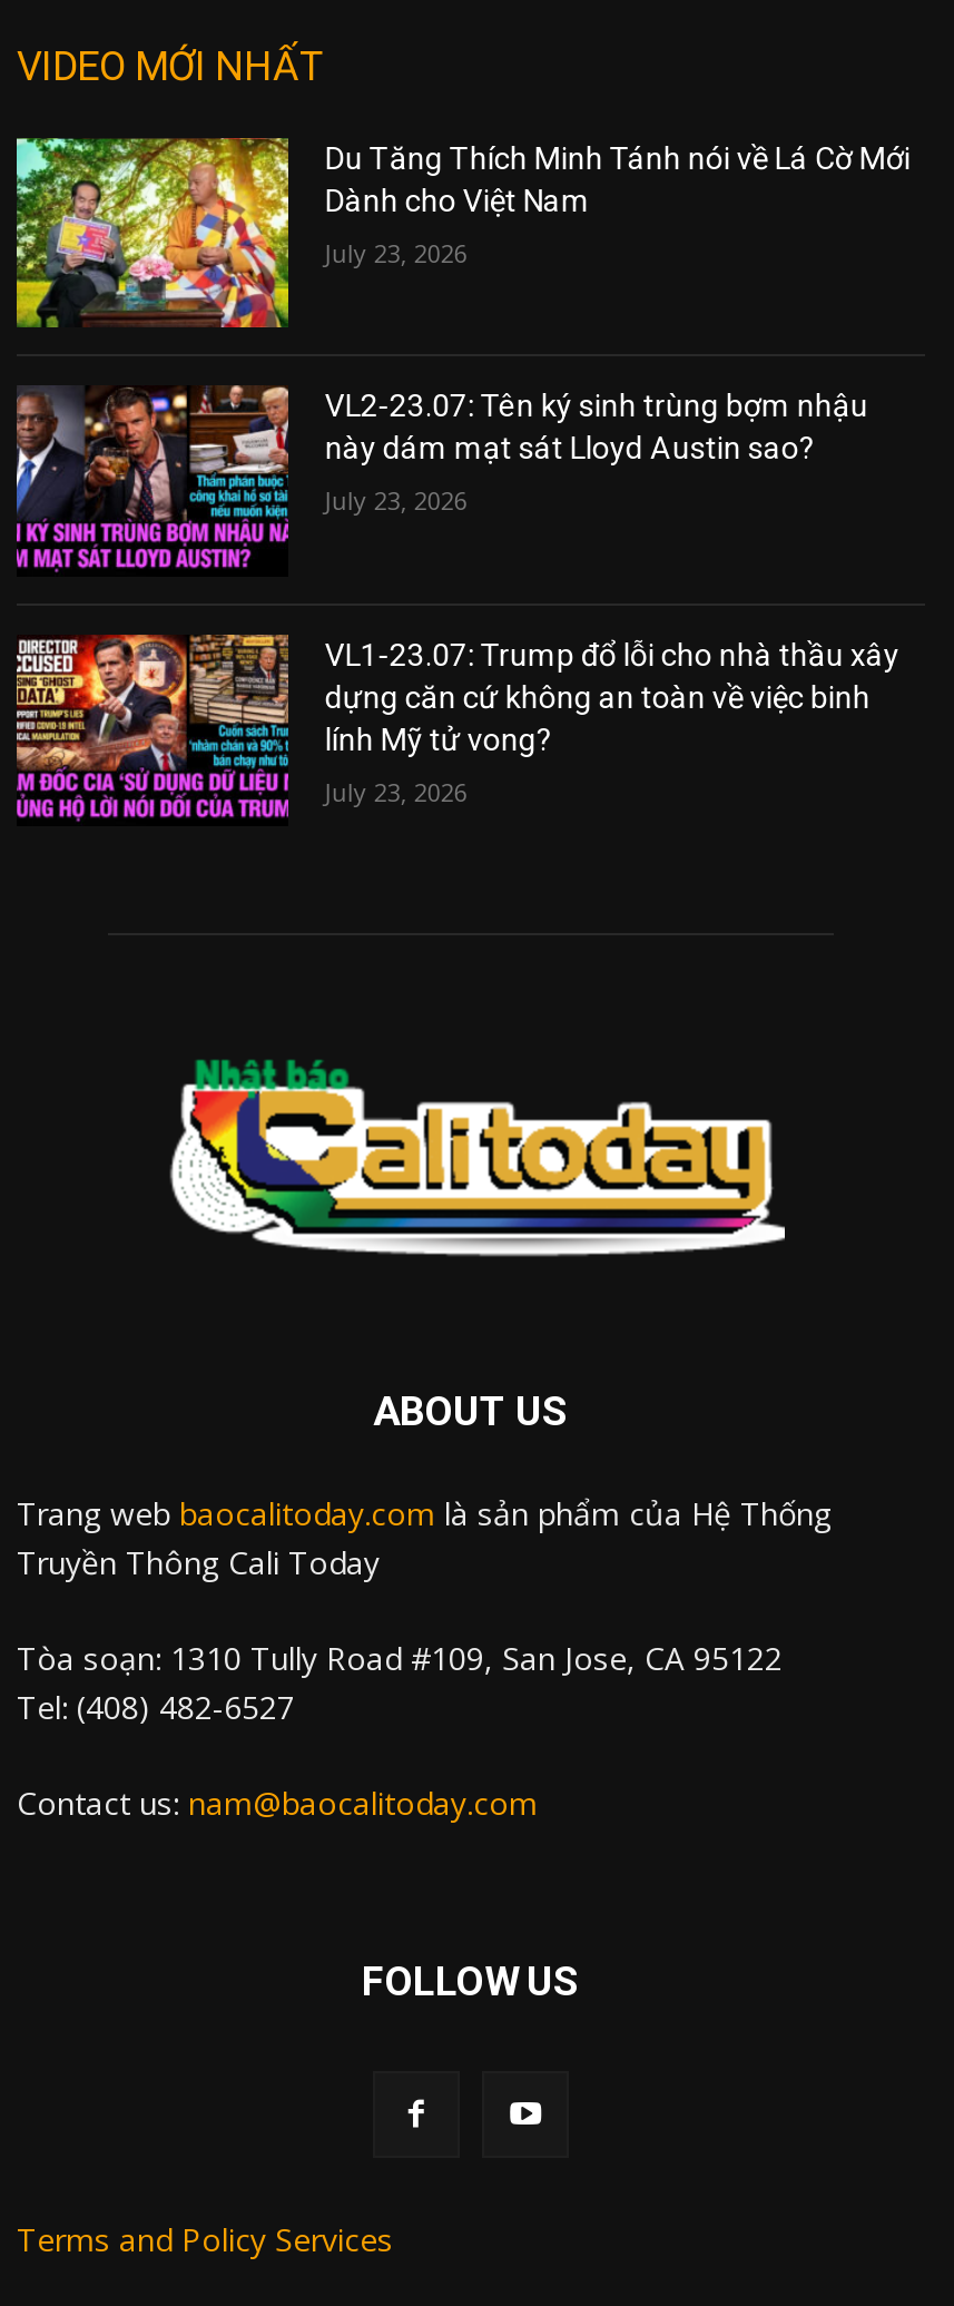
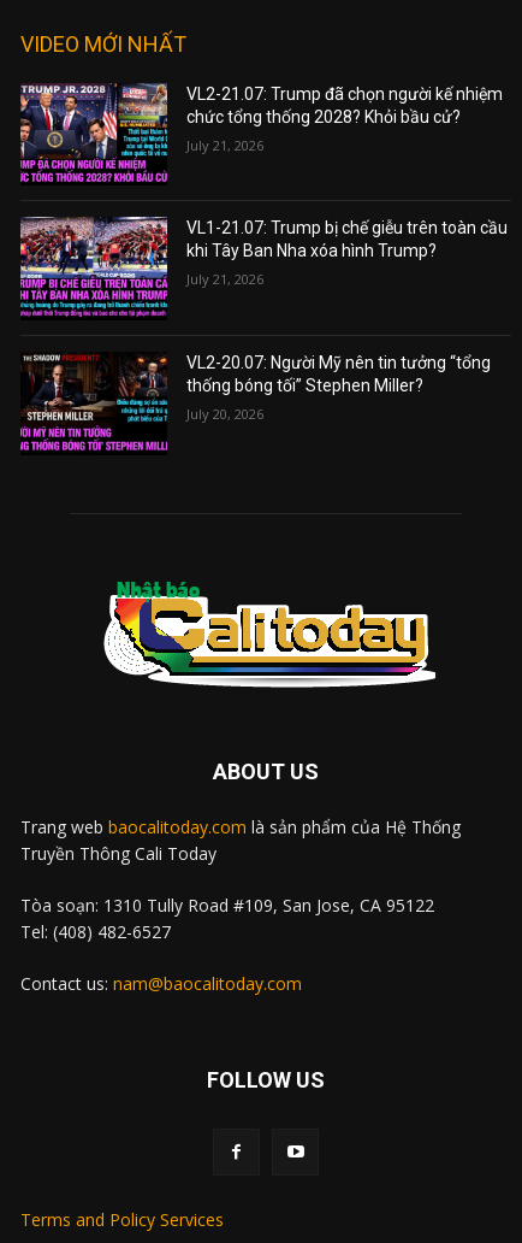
[14,136,910,330] [image] | Du Tăng Thích Minh Tánh nói về Lá Cờ Mới | Dành cho Việt Nam -> [19,83,503,185] [image] | VL2-21.07: Trump đã chọn người kế nhiệm | chức tổng thống 2028? Khỏi bầu cử?
[325,235,467,269] July 23, 2026 -> [187,136,264,154] July 21, 2026
[14,383,868,568] [image] | VL2-23.07: Tên ký sinh trùng bợm nhậu | này dám mạt sát Lloyd Austin sao? -> [19,216,508,317] [image] | VL1-21.07: Trump bị chế giễu trên toàn cầu | khi Tây Ban Nha xóa hình Trump?
[325,484,467,518] July 23, 2026 -> [187,270,264,288] July 21, 2026
[14,632,899,817] [image] | VL1-23.07: Trump đổ lỗi cho nhà thầu xây | dựng căn cứ không an toàn về việc binh | lính Mỹ tử vong? -> [20,352,491,449] [image] | VL2-20.07: Người Mỹ nên tin tưởng “tổng | thống bóng tối” Stephen Miller?
[325,775,467,809] July 23, 2026 -> [187,405,264,423] July 20, 2026

